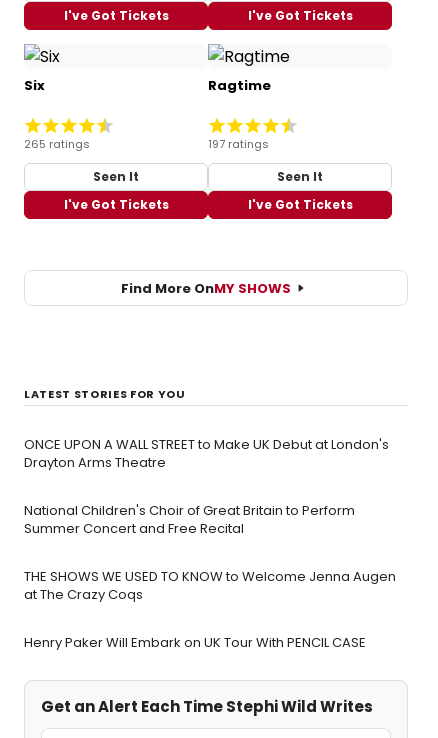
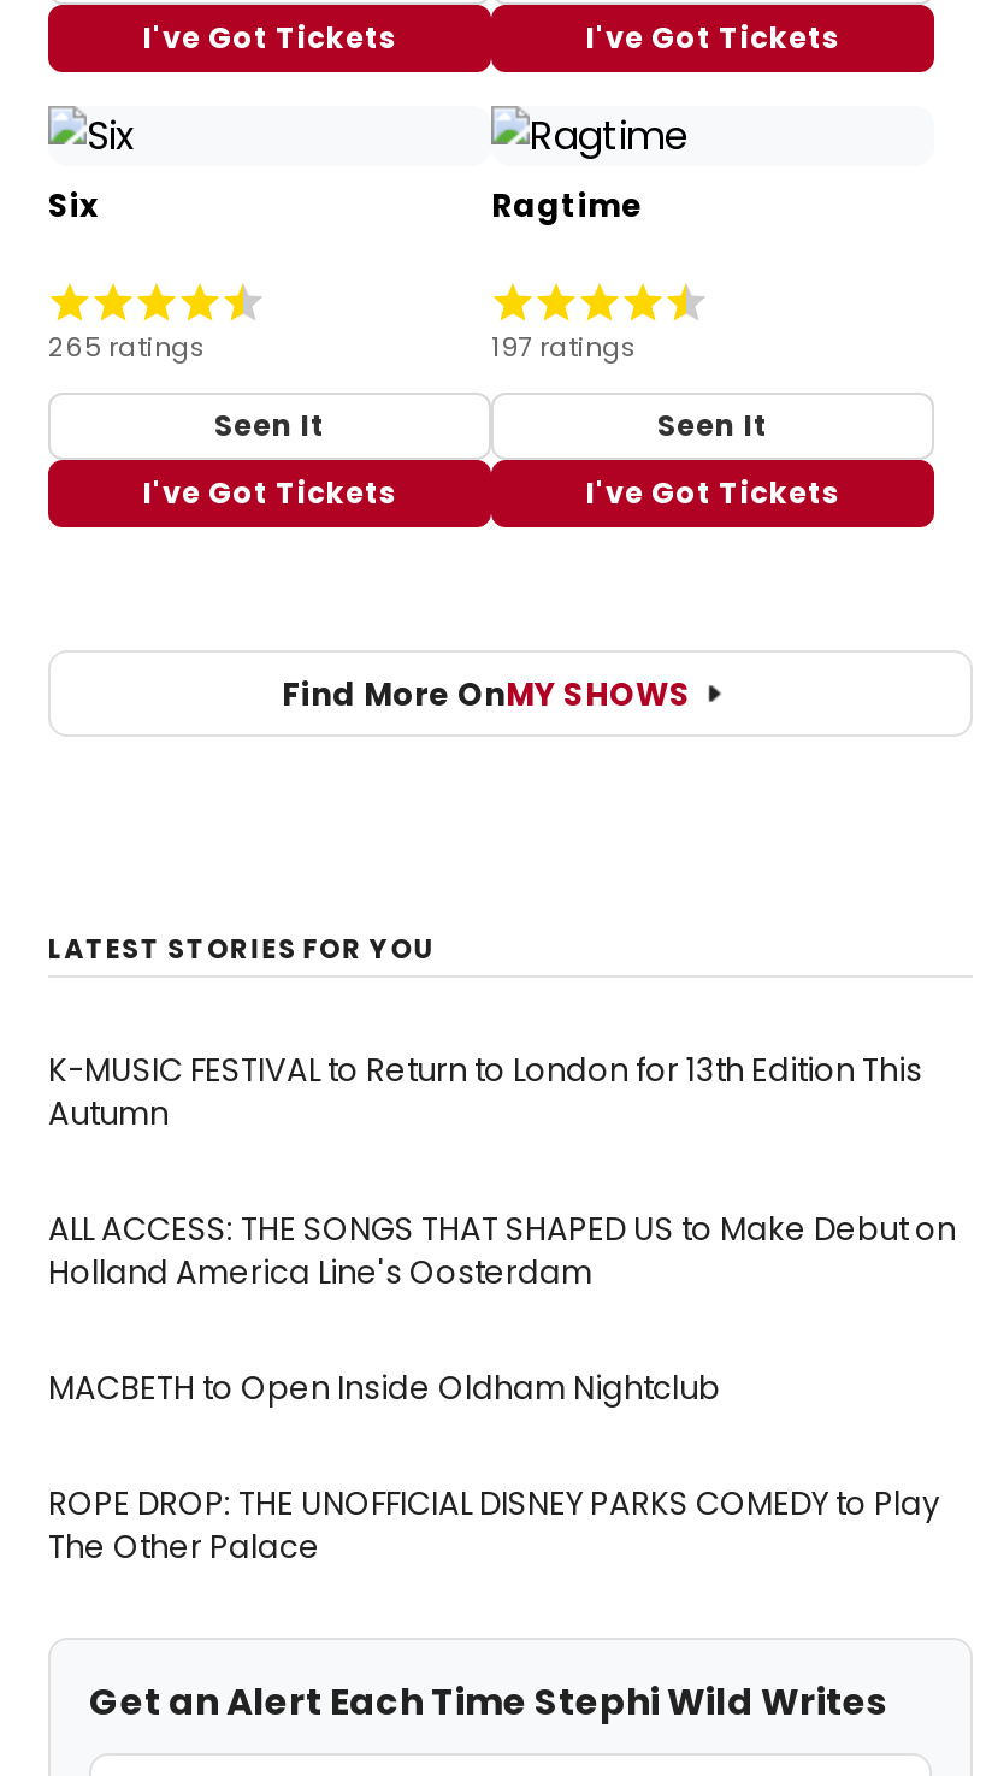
[24,435,389,472] ONCE UPON A WALL STREET to Make UK Debut at London's | Drayton Arms Theatre -> [48,1048,922,1137] K-MUSIC FESTIVAL to Return to London for 13th Edition This | Autumn
[24,501,355,538] National Children's Choir of Great Britain to Perform | Summer Concert and Free Recital -> [48,1207,956,1296] ALL ACCESS: THE SONGS THAT SHAPED US to Make Debut on | Holland America Line's Oosterdam
[24,567,396,604] THE SHOWS WE USED TO KNOW to Welcome Jenna Augen | at The Crazy Coqs -> [48,1366,720,1411] MACBETH to Open Inside Oldham Nightclub
[24,633,366,652] Henry Paker Will Embark on UK Tour With PENCIL CASE -> [48,1481,939,1570] ROPE DROP: THE UNOFFICIAL DISNEY PARKS COMEDY to Play | The Other Palace

